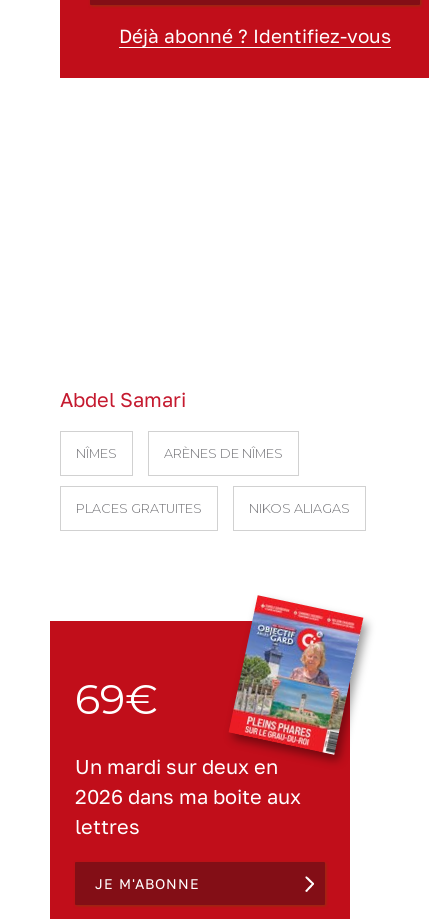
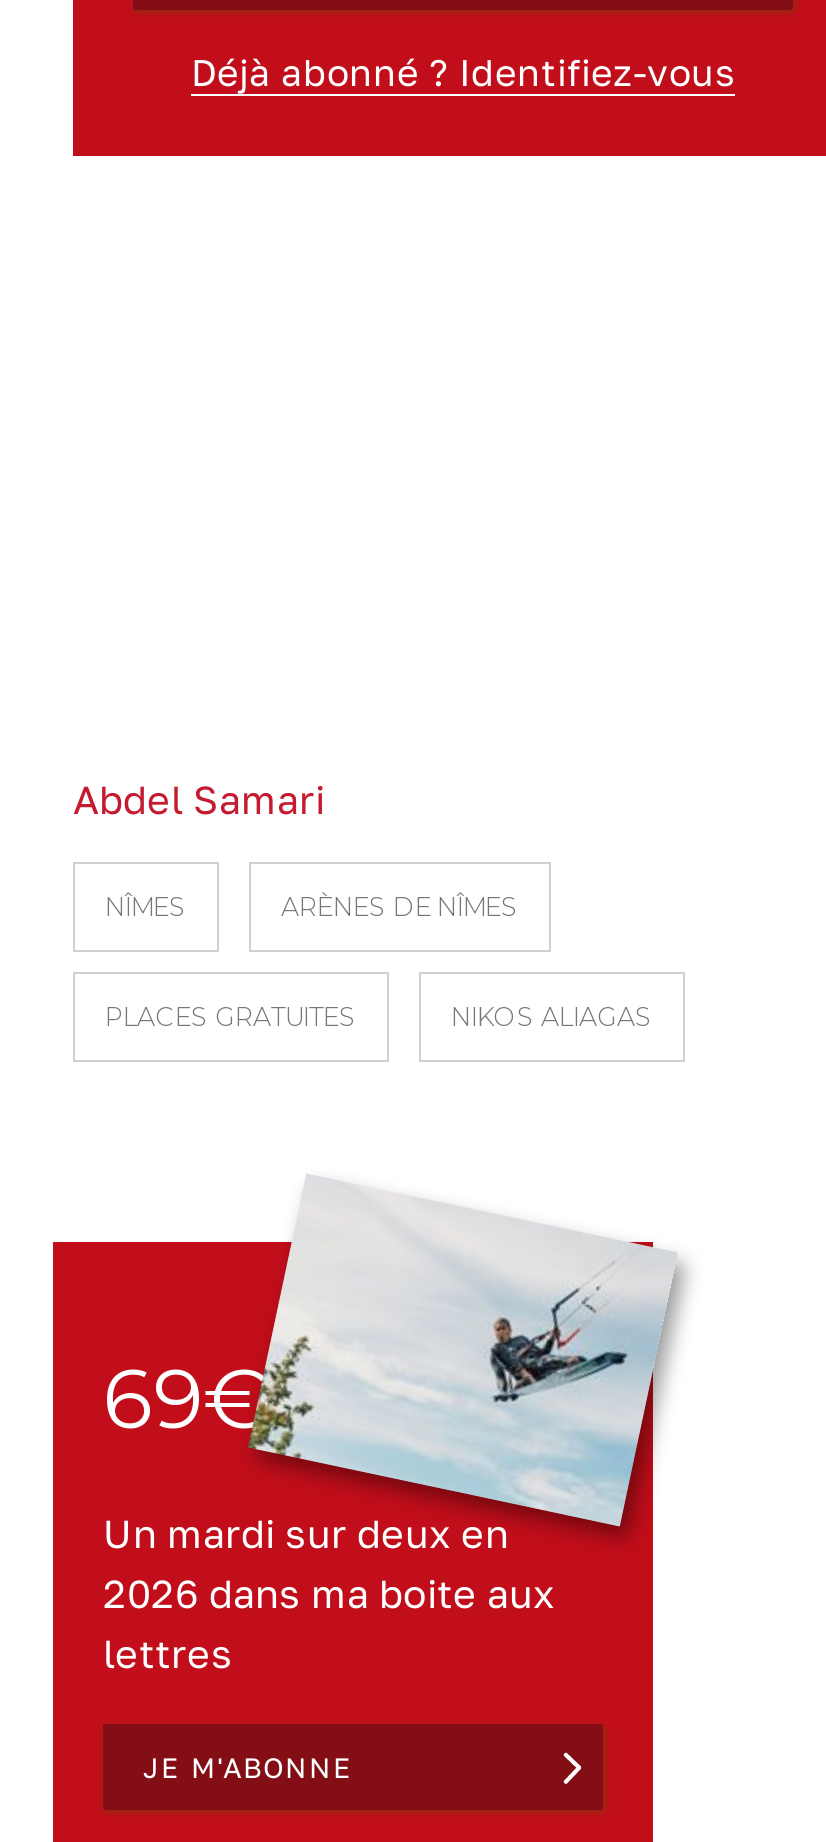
[154,590,366,767] [image] -> [259,1176,683,1536] [image]

